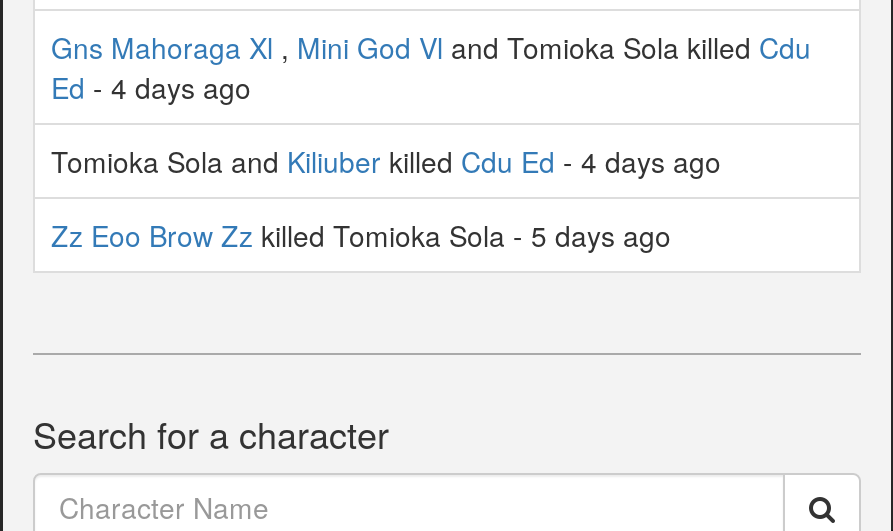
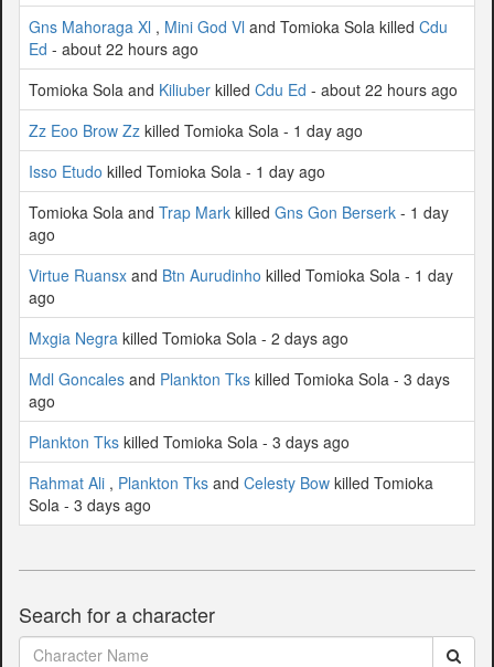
[51,66,721,254] Ed - 4 days ago | Tomioka Sola and Kiliuber killed Cdu Ed - 4 days ago | Zz Eoo Brow Zz killed Tomioka Sola - 5 days ago -> [29,37,458,515] Ed - about 22 hours ago | Tomioka Sola and Kiliuber killed Cdu Ed - about 22 hours ago | Zz Eoo Brow Zz killed Tomioka Sola - 1 day ago | Isso Etudo killed Tomioka Sola - 1 day ago | Tomioka Sola and Trap Mark killed Gns Gon Berserk - 1 day | ago | Virtue Ruansx and Btn Aurudinho killed Tomioka Sola - 1 day | ago | Mxgia Negra killed Tomioka Sola - 2 days ago | Mdl Goncales and Plankton Tks killed Tomioka Sola - 3 days | ago | Plankton Tks killed Tomioka Sola - 3 days ago | Rahmat Ali, Plankton Tks and Celesty Bow killed Tomioka | Sola - 3 days ago

